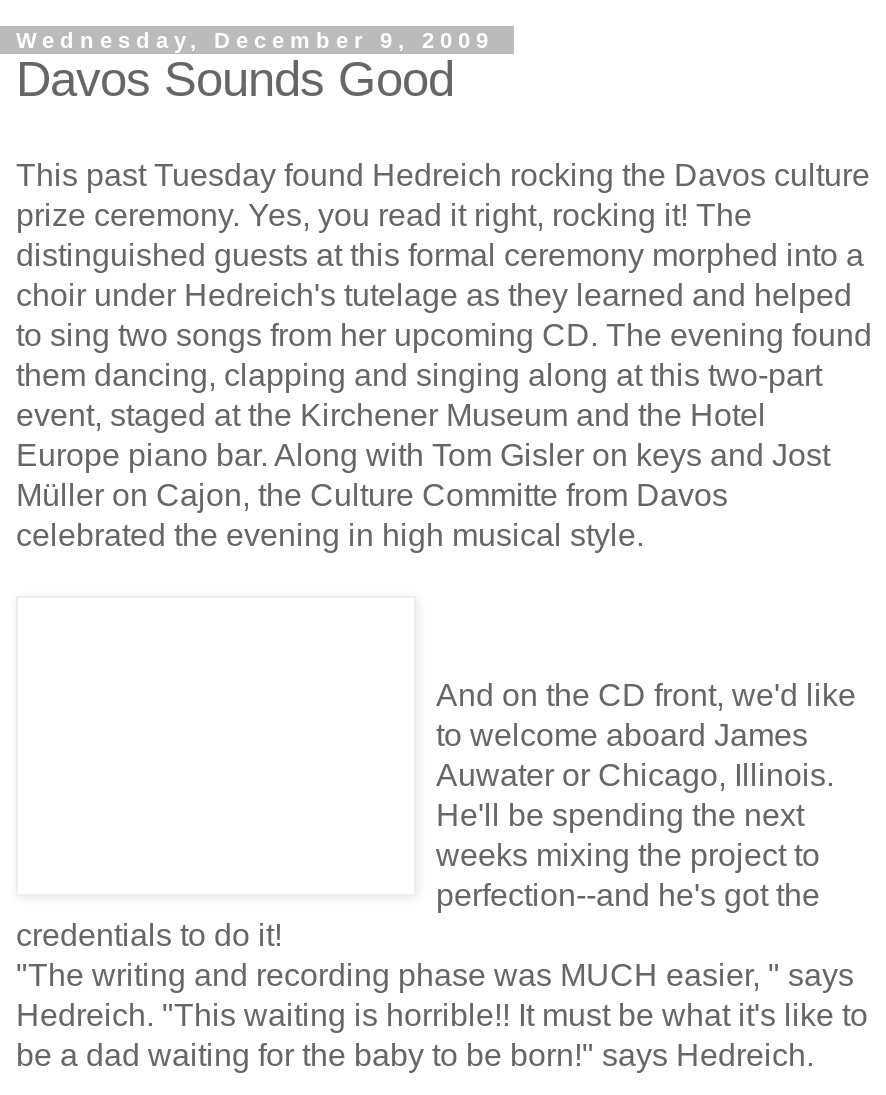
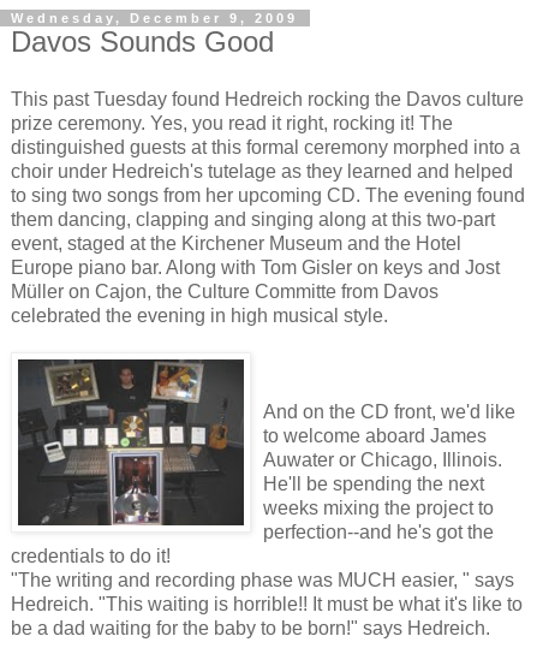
none -> [17,358,245,527] [image]

